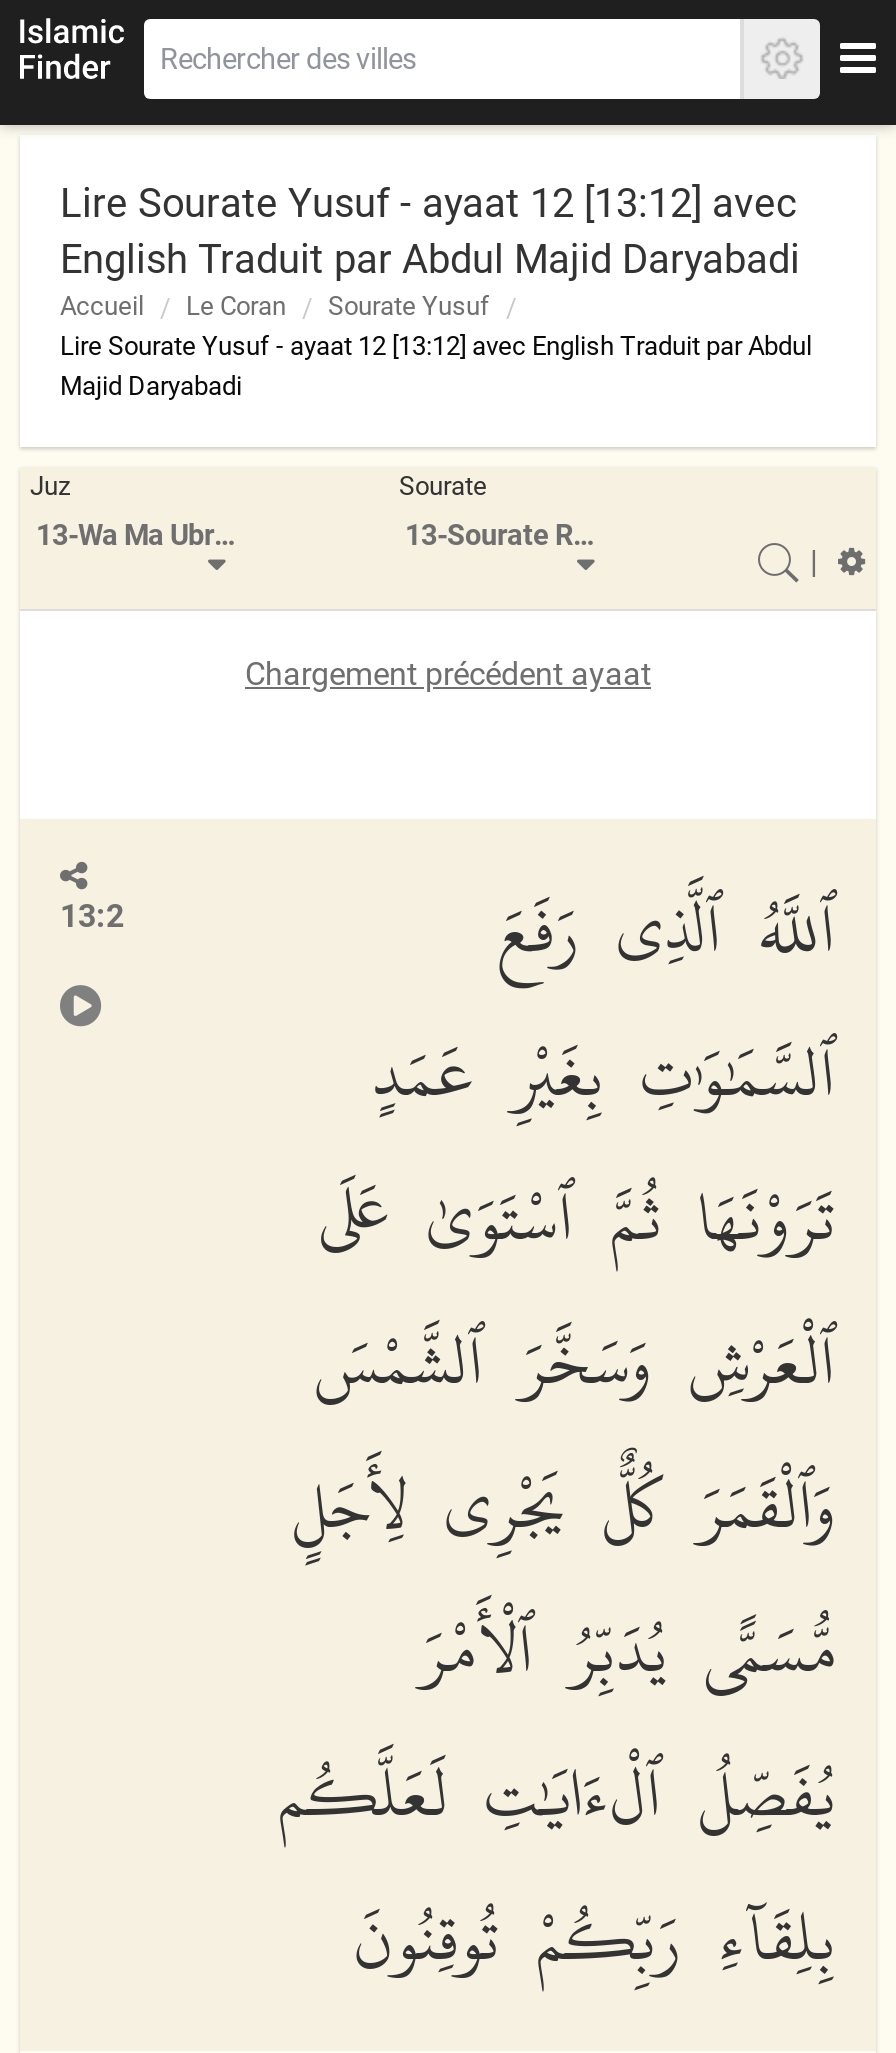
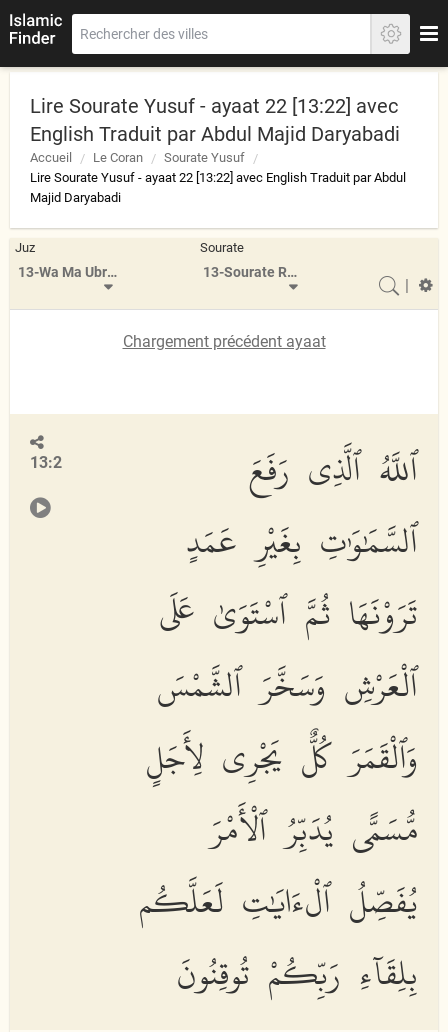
[60,179,796,227] Lire Sourate Yusuf - ayaat 12 [13:12] avec -> [30,94,398,118] Lire Sourate Yusuf - ayaat 22 [13:22] avec
[60,331,812,361] Lire Sourate Yusuf - ayaat 12 [13:12] avec English Traduit par Abdul -> [30,170,406,185] Lire Sourate Yusuf - ayaat 22 [13:22] avec English Traduit par Abdul

